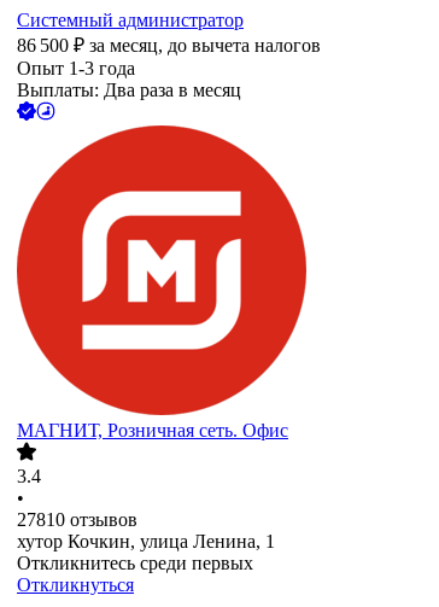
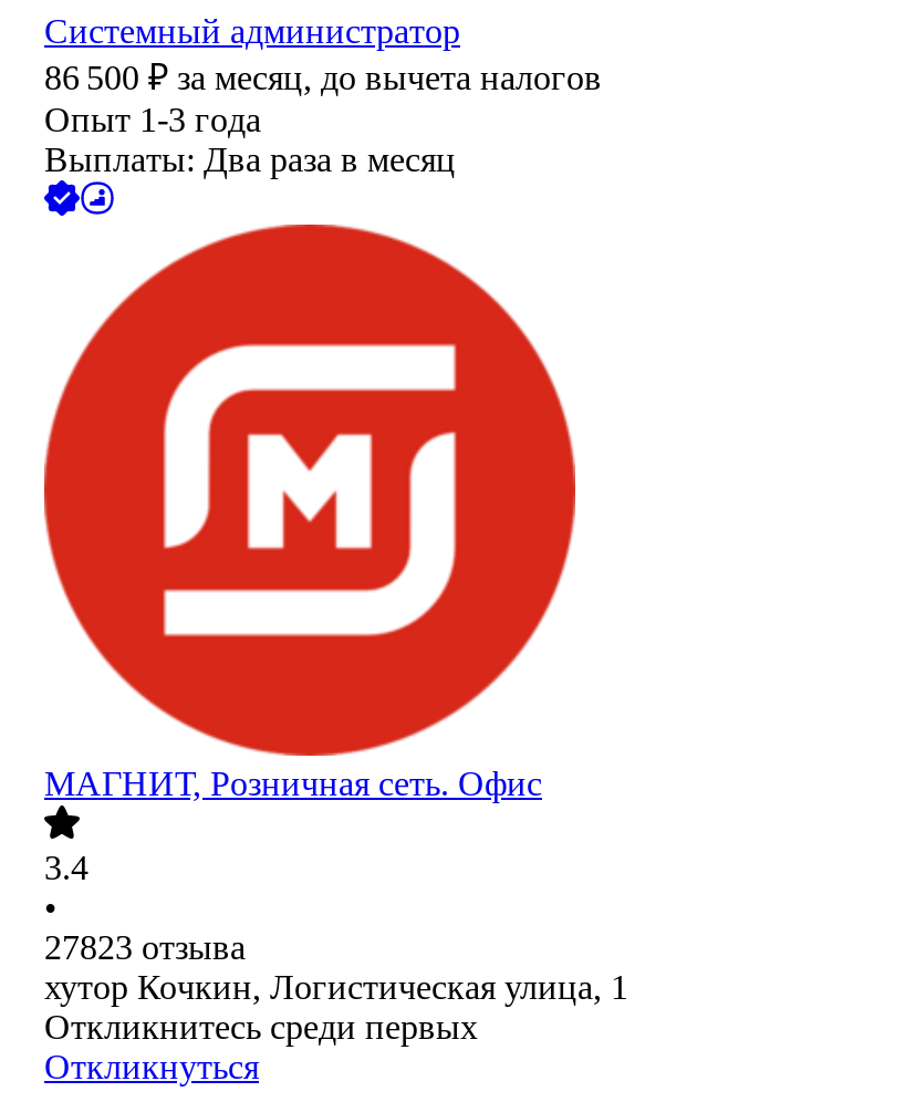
[17,510,275,552] 27810 отзывов | хутор Кочкин, улица Ленина, 1 -> [44,929,628,1007] 27823 отзыва | хутор Кочкин, Логистическая улица, 1

